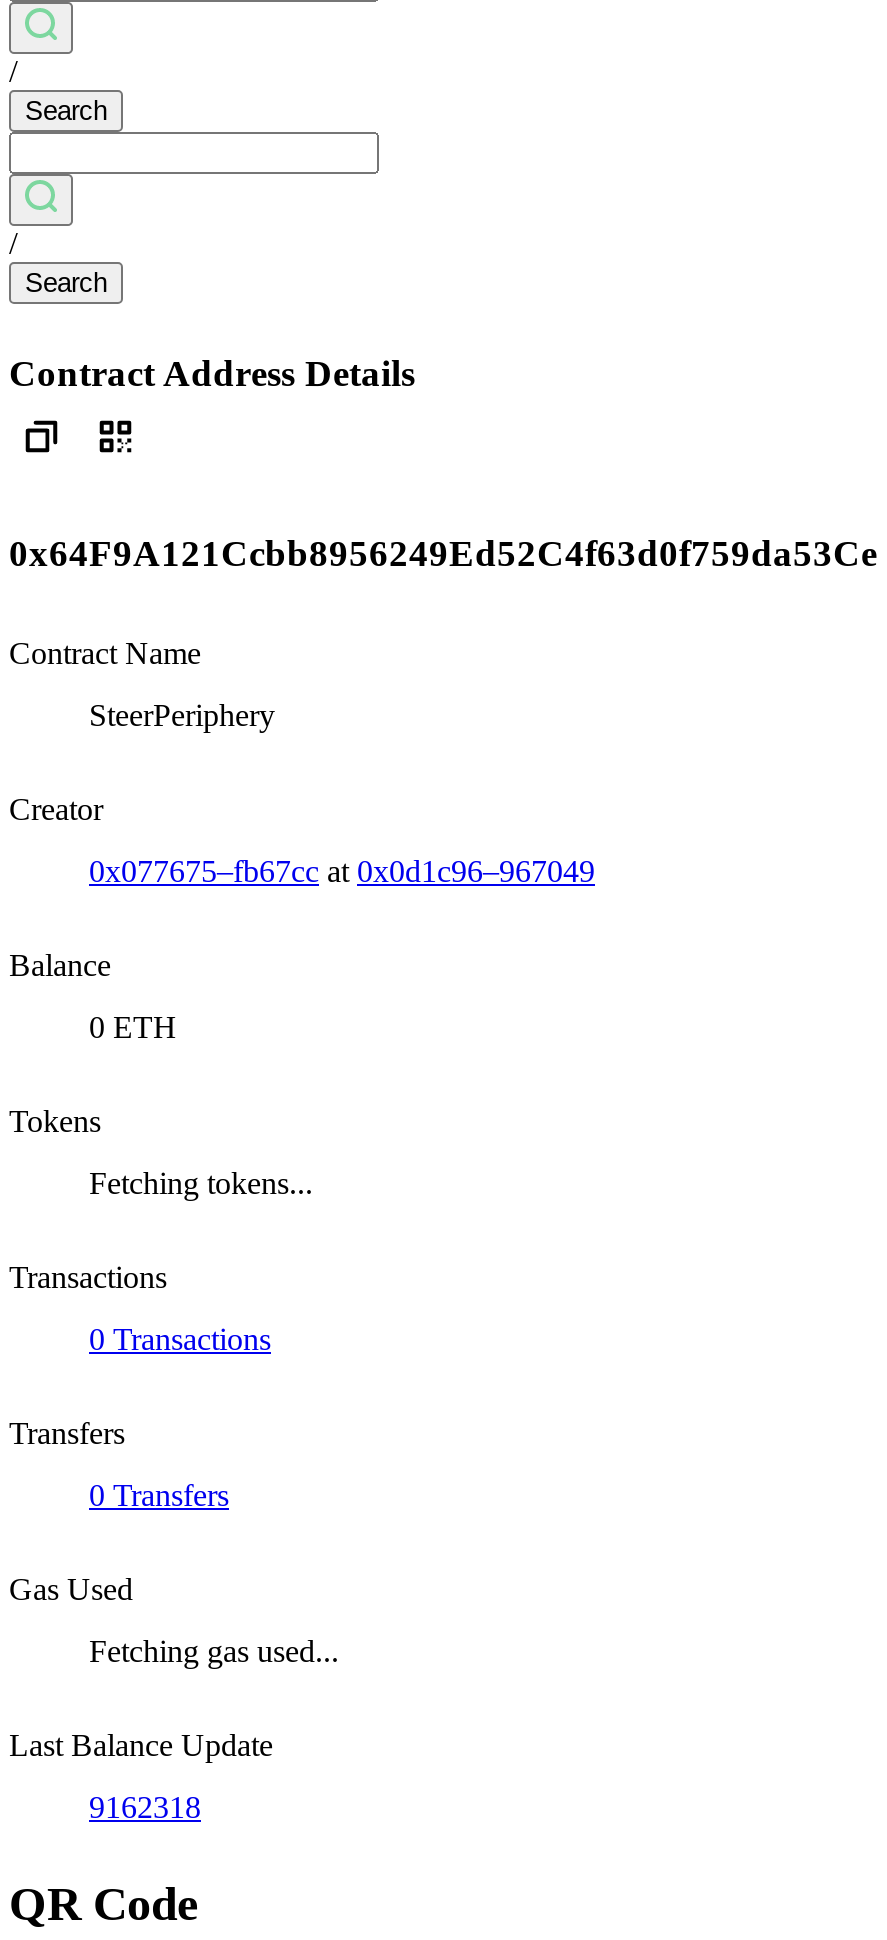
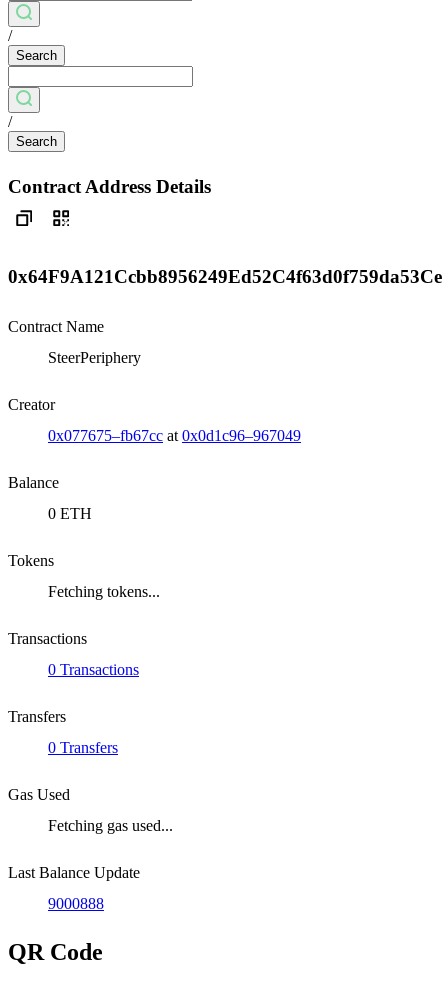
[89,1790,201,1824] 9162318 -> [48,895,104,912] 9000888

